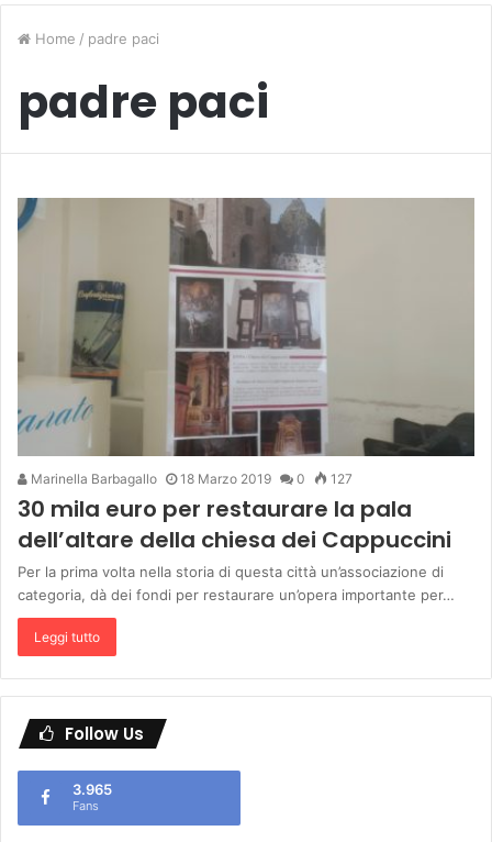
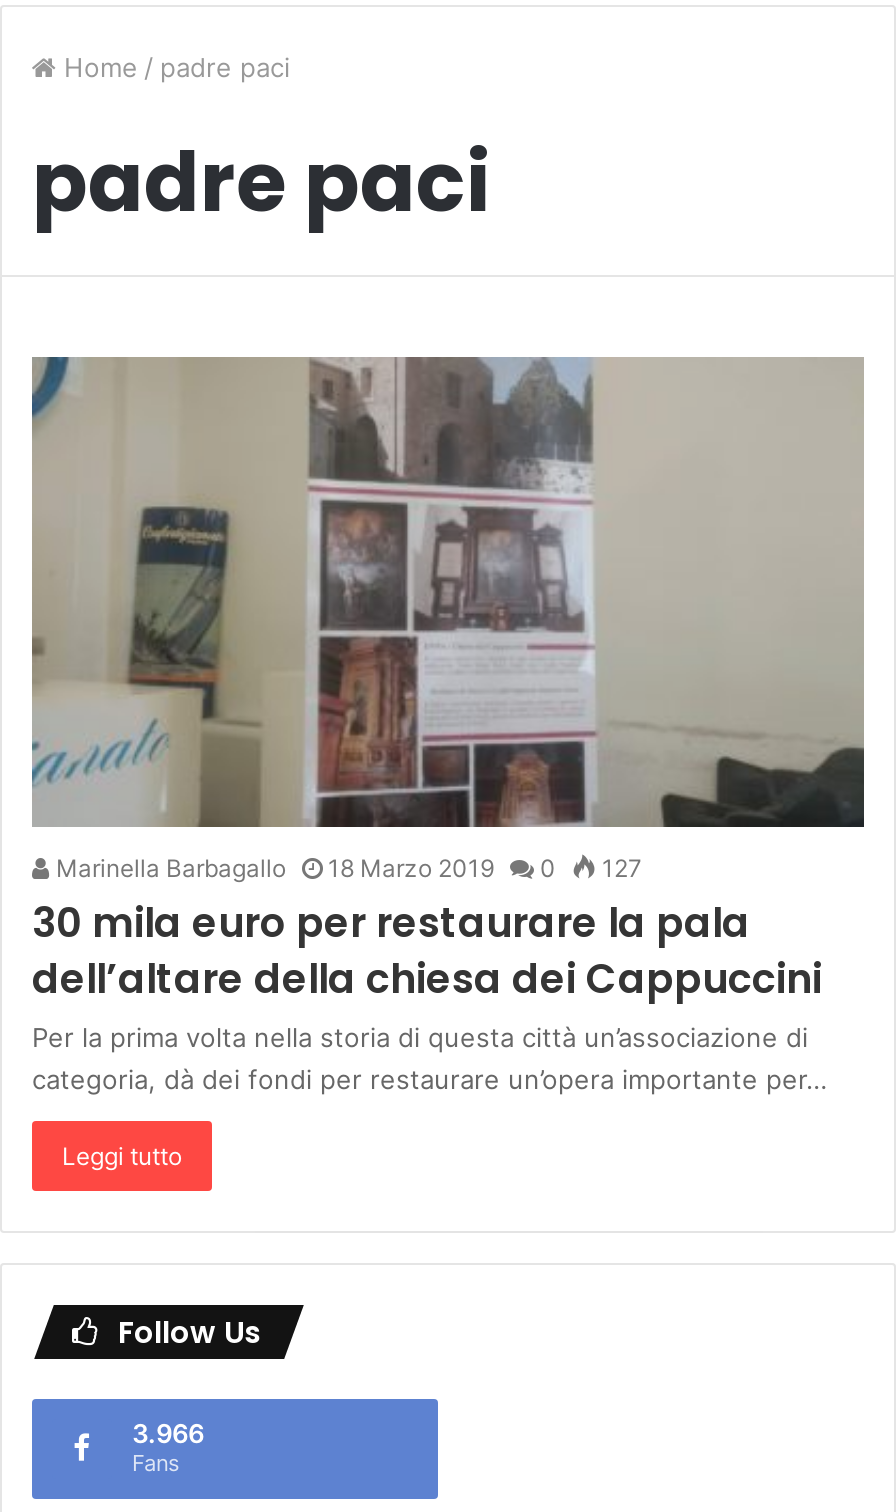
[72,780,112,797] 3.965 -> [132,1416,204,1448] 3.966

